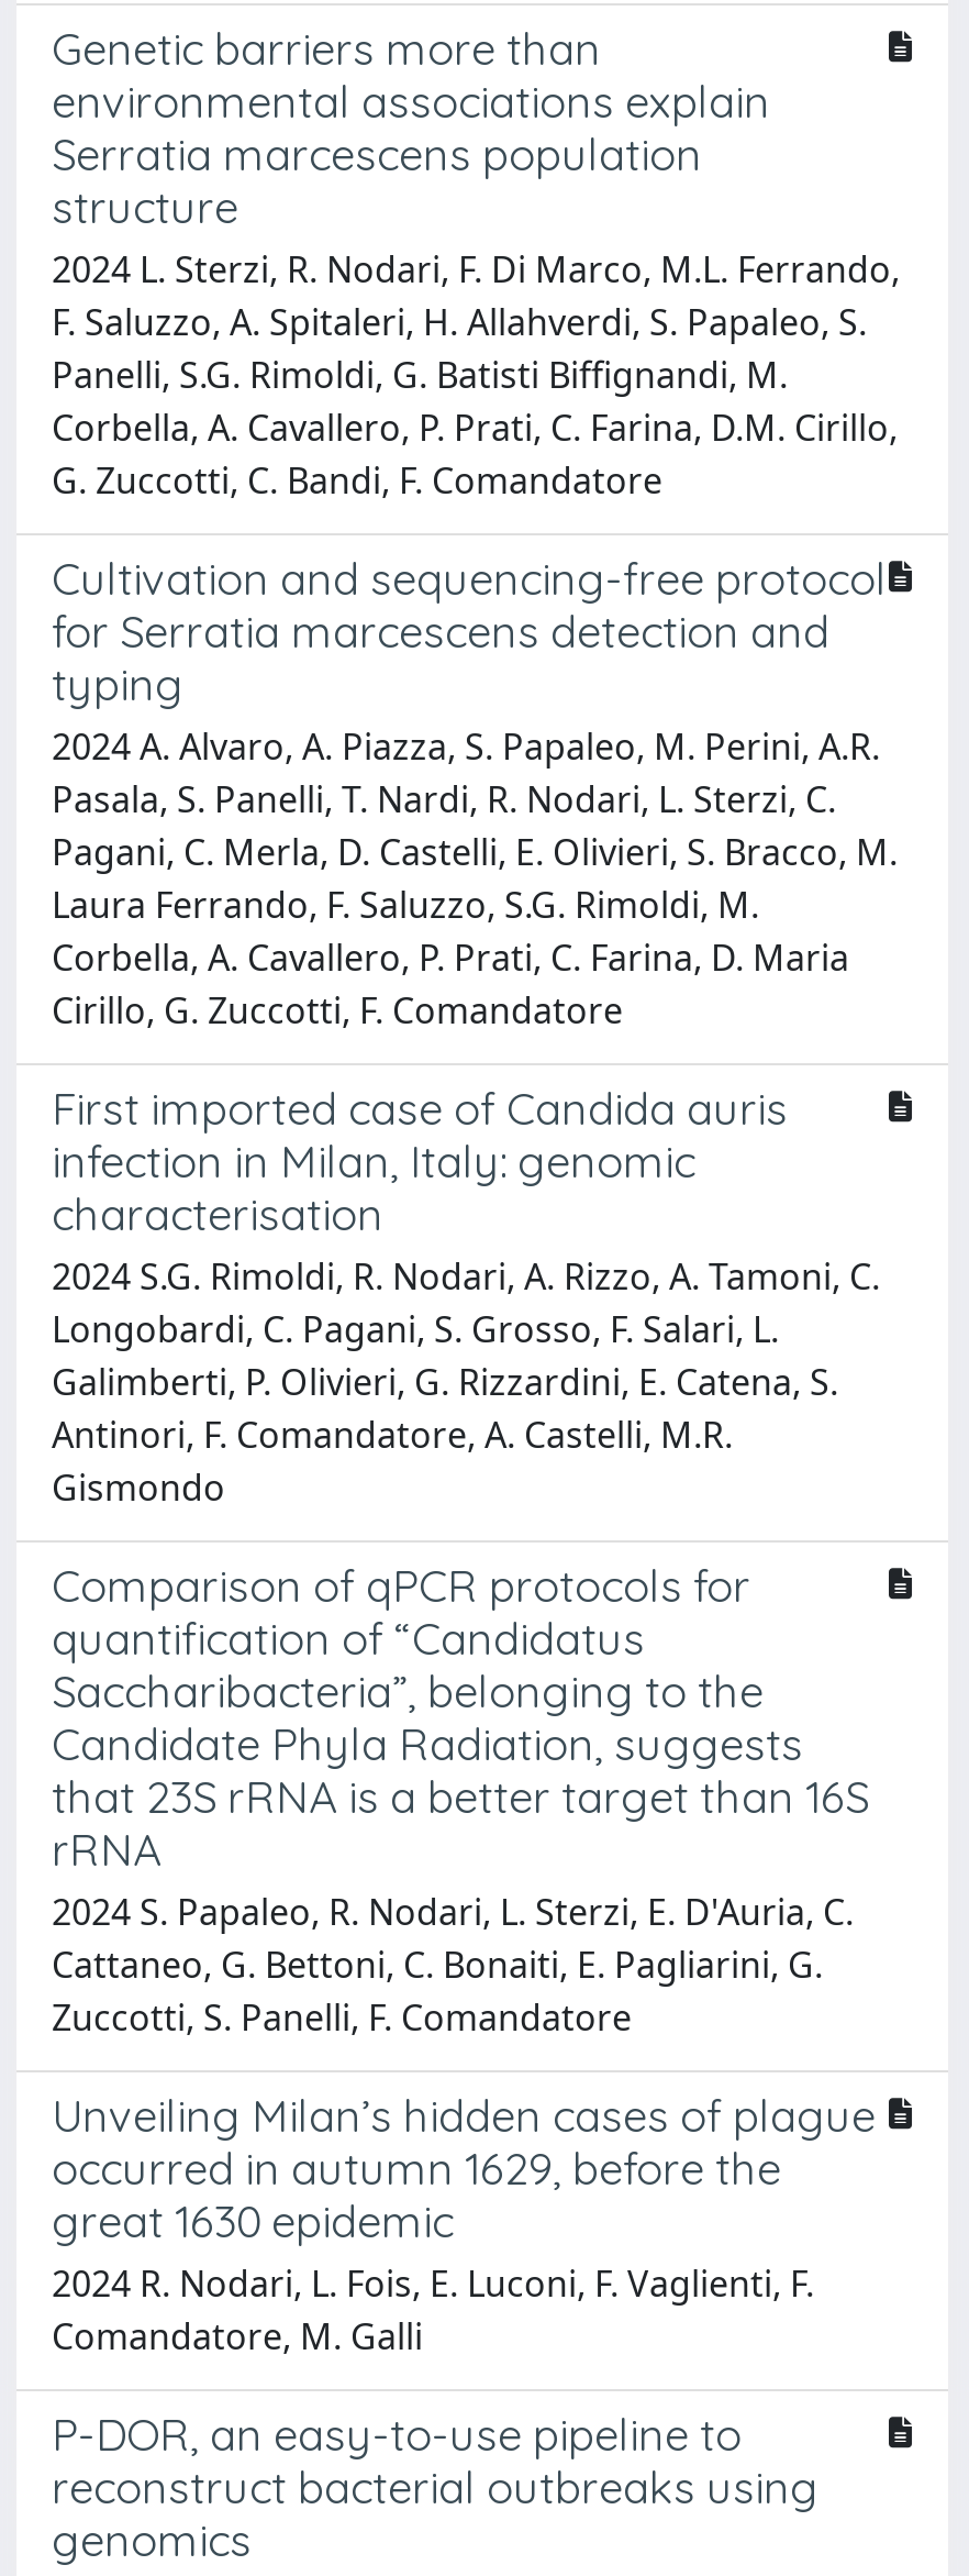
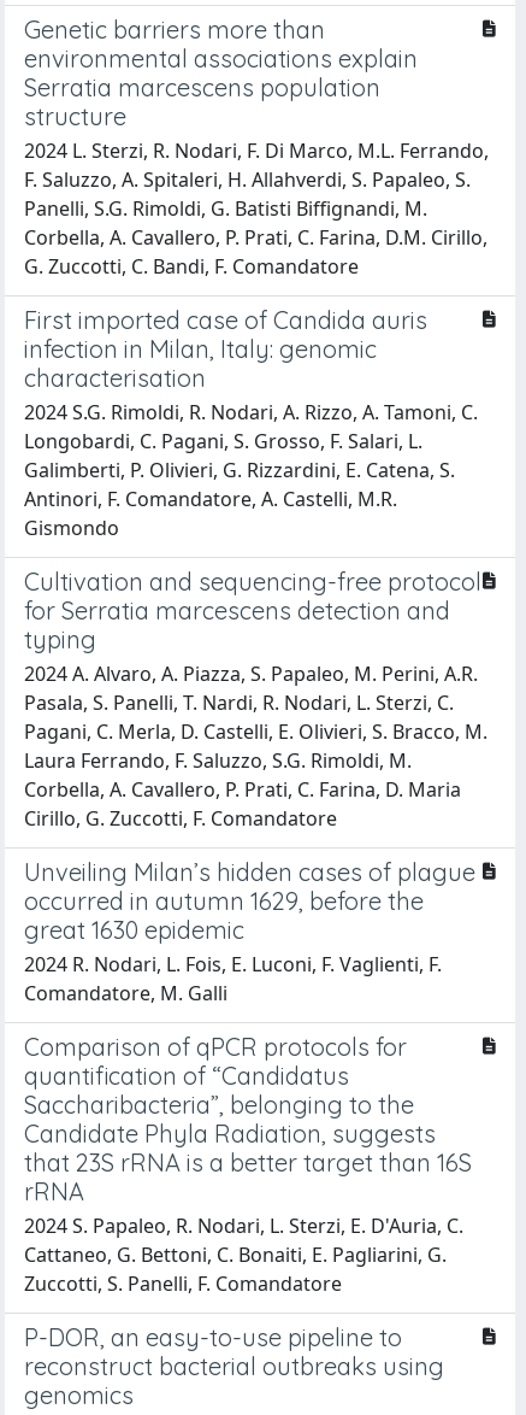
moved [52,550,898,1034] -> [24,566,487,831]: Cultivation and sequencing-free protocol | for Serratia marcescens detection and | typing | ... | Corbella, A. Cavallero, P. Prati, C. Farina, D. Maria | Cirillo, G. Zuccotti, F. Comandatore
moved [52,1080,880,1511] -> [24,305,478,541]: First imported case of Candida auris | infection in Milan, Italy: genomic | characterisation | 2024 S.G. Rimoldi, R. Nodari, A. Rizzo, A. Tamoni, C. | Longobardi, C. Pagani, S. Grosso, F. Salari, L. | Galimberti, P. Olivieri, G. Rizzardini, E. Catena, S. | Antinori, F. Comandatore, A. Castelli, M.R. | Gismondo
moved [52,1557,869,2041] -> [24,1031,472,1297]: Comparison of qPCR protocols for | quantification of “Candidatus | Saccharibacteria”, belonging to the | ... | Cattaneo, G. Bettoni, C. Bonaiti, E. Pagliarini, G. | Zuccotti, S. Panelli, F. Comandatore
moved [52,2087,876,2360] -> [24,857,475,1006]: Unveiling Milan’s hidden cases of plague | occurred in autumn 1629, before the | great 1630 epidemic | 2024 R. Nodari, L. Fois, E. Luconi, F. Vaglienti, F. | Comandatore, M. Galli

